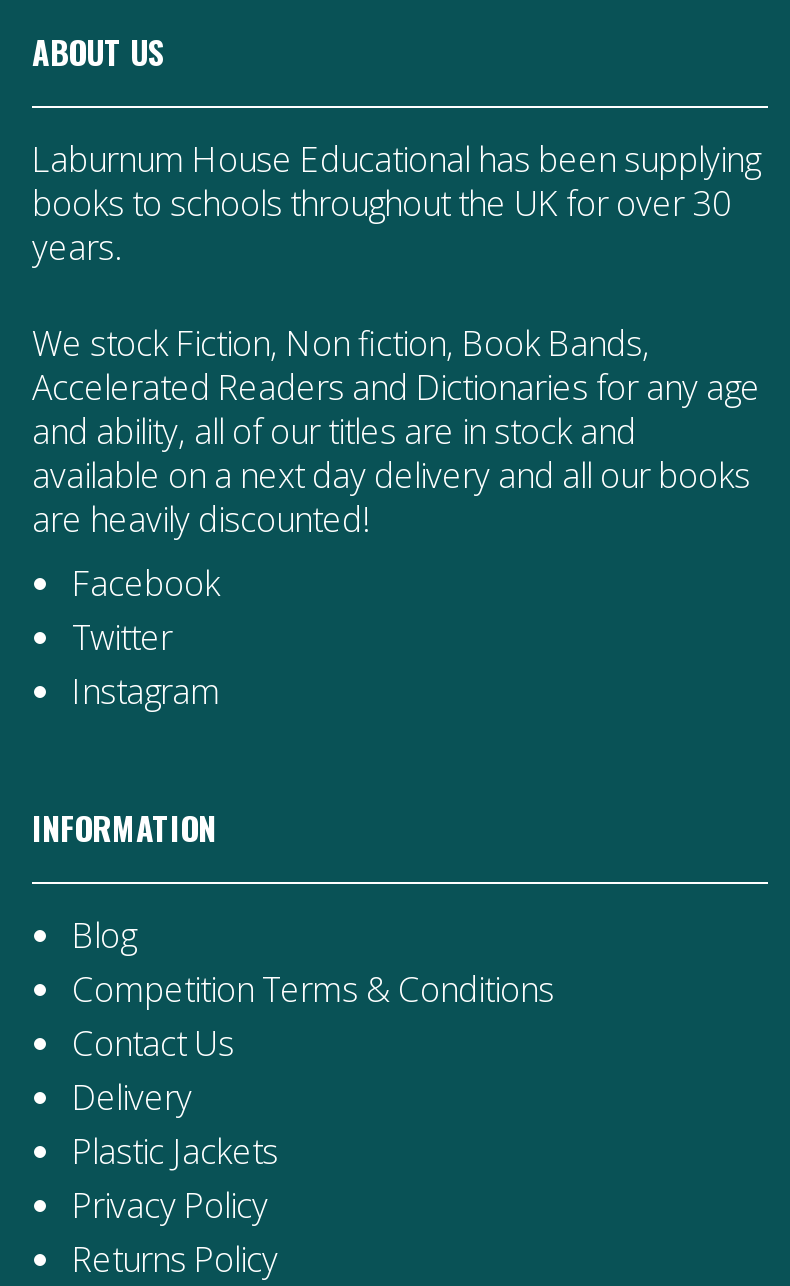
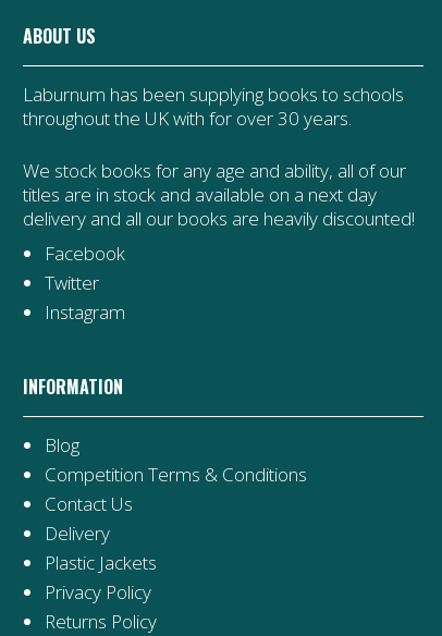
[32,137,760,271] Laburnum House Educational has been supplying | books to schools throughout the UK for over 30 | years. -> [23,82,404,131] Laburnum has been supplying books to schools | throughout the UK with for over 30 years.
[32,320,760,542] We stock Fiction, Non fiction, Book Bands, | Accelerated Readers and Dictionaries for any age | and ability, all of our titles are in stock and | available on a next day delivery and all our books | are heavily discounted! -> [23,158,415,231] We stock books for any age and ability, all of our | titles are in stock and available on a next day | delivery and all our books are heavily discounted!

